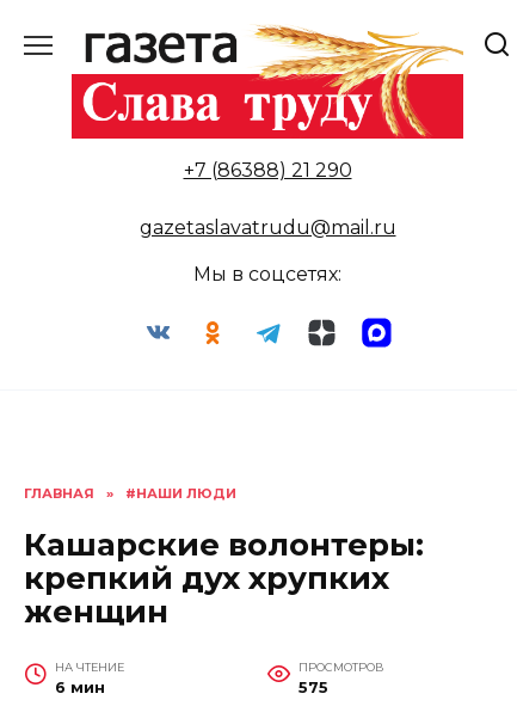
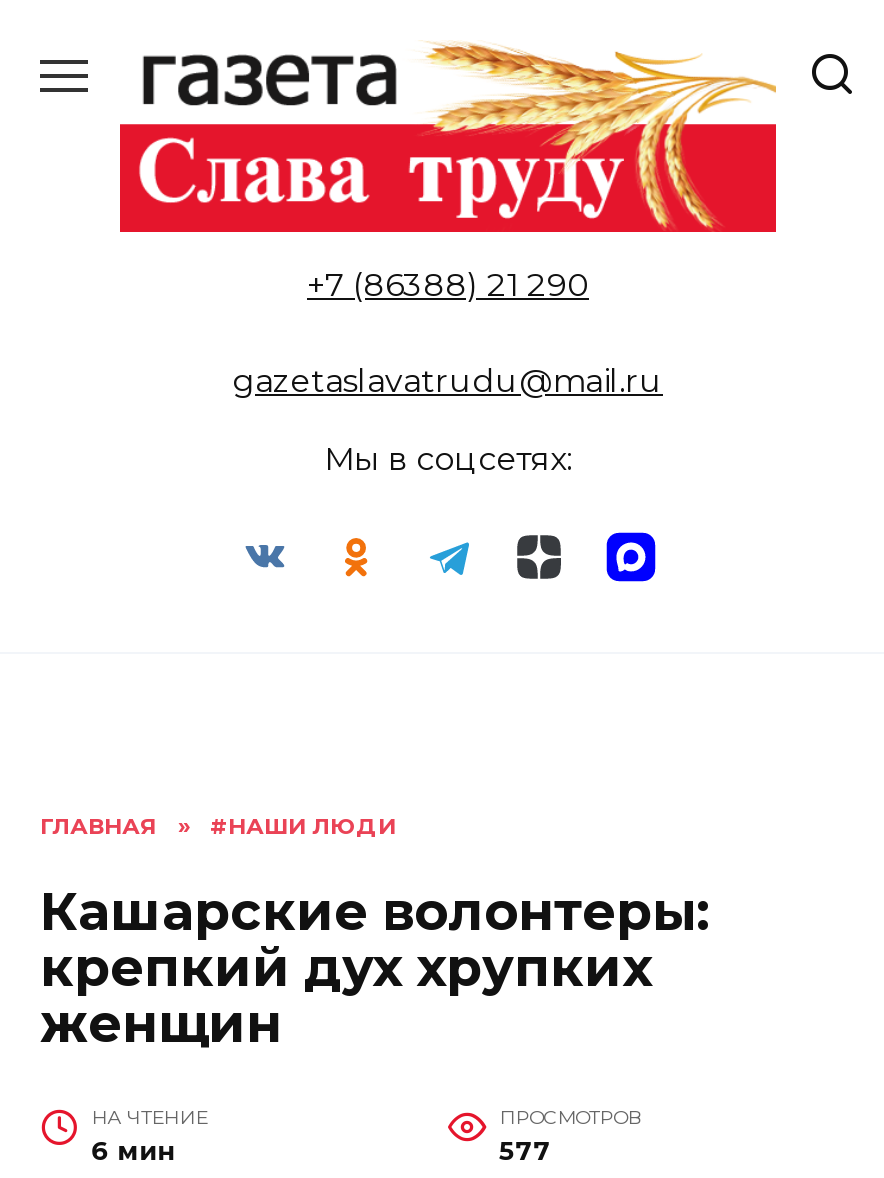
[298,678,328,696] 575 -> [499,1135,551,1165] 577

